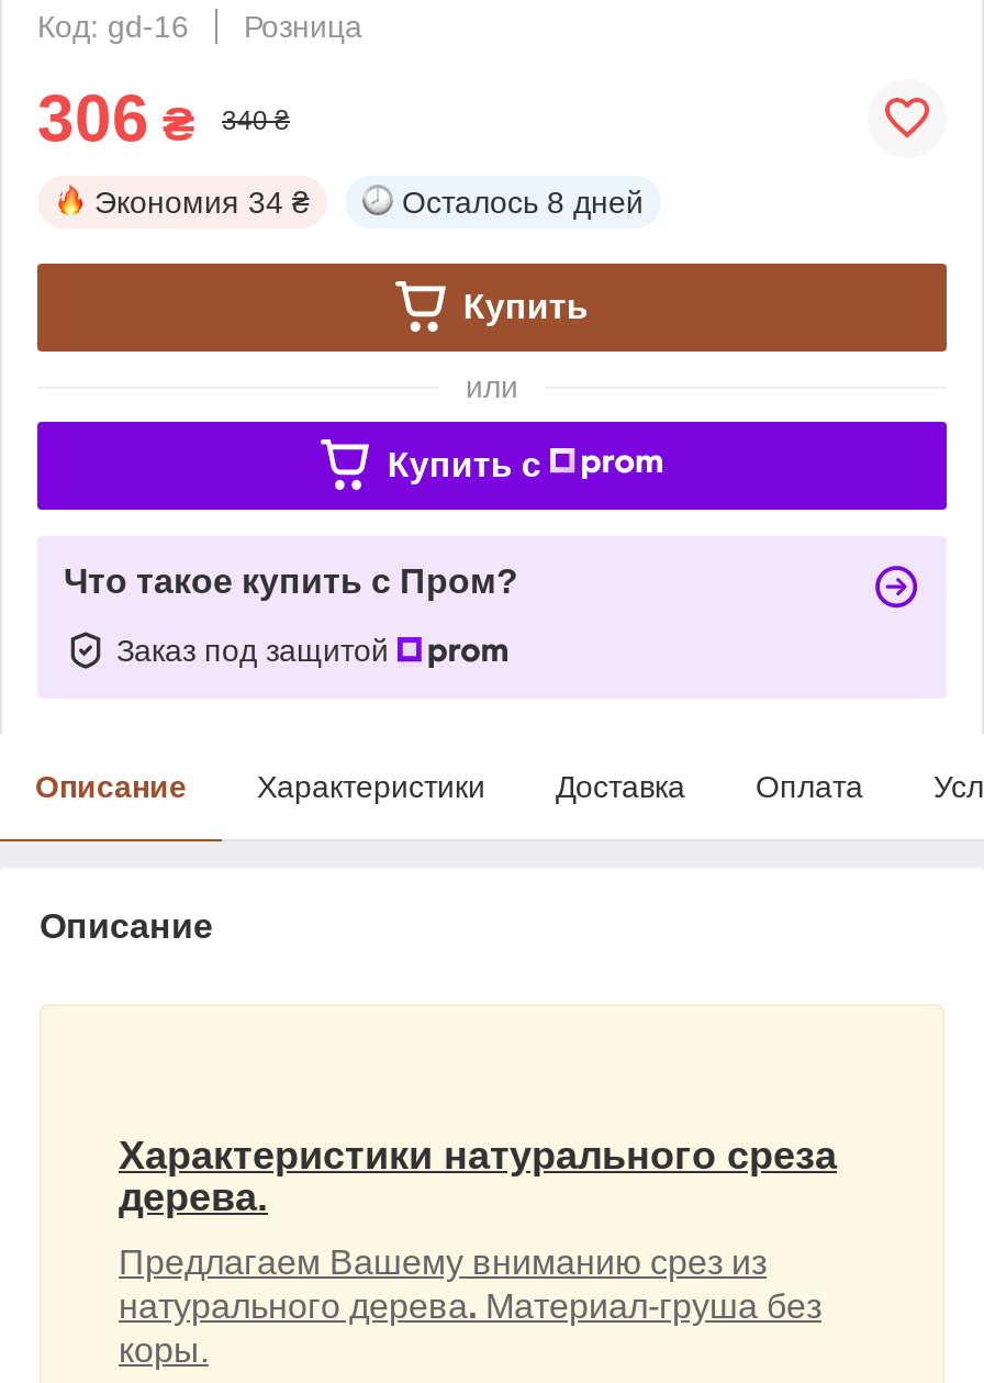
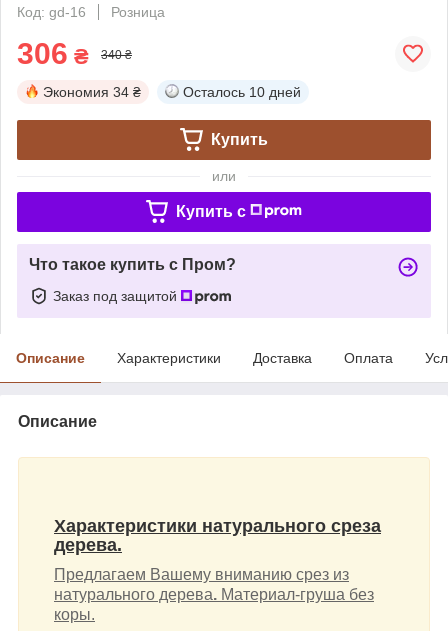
[402,184,644,219] Осталось 8 дней -> [183,84,301,100] Осталось 10 дней

